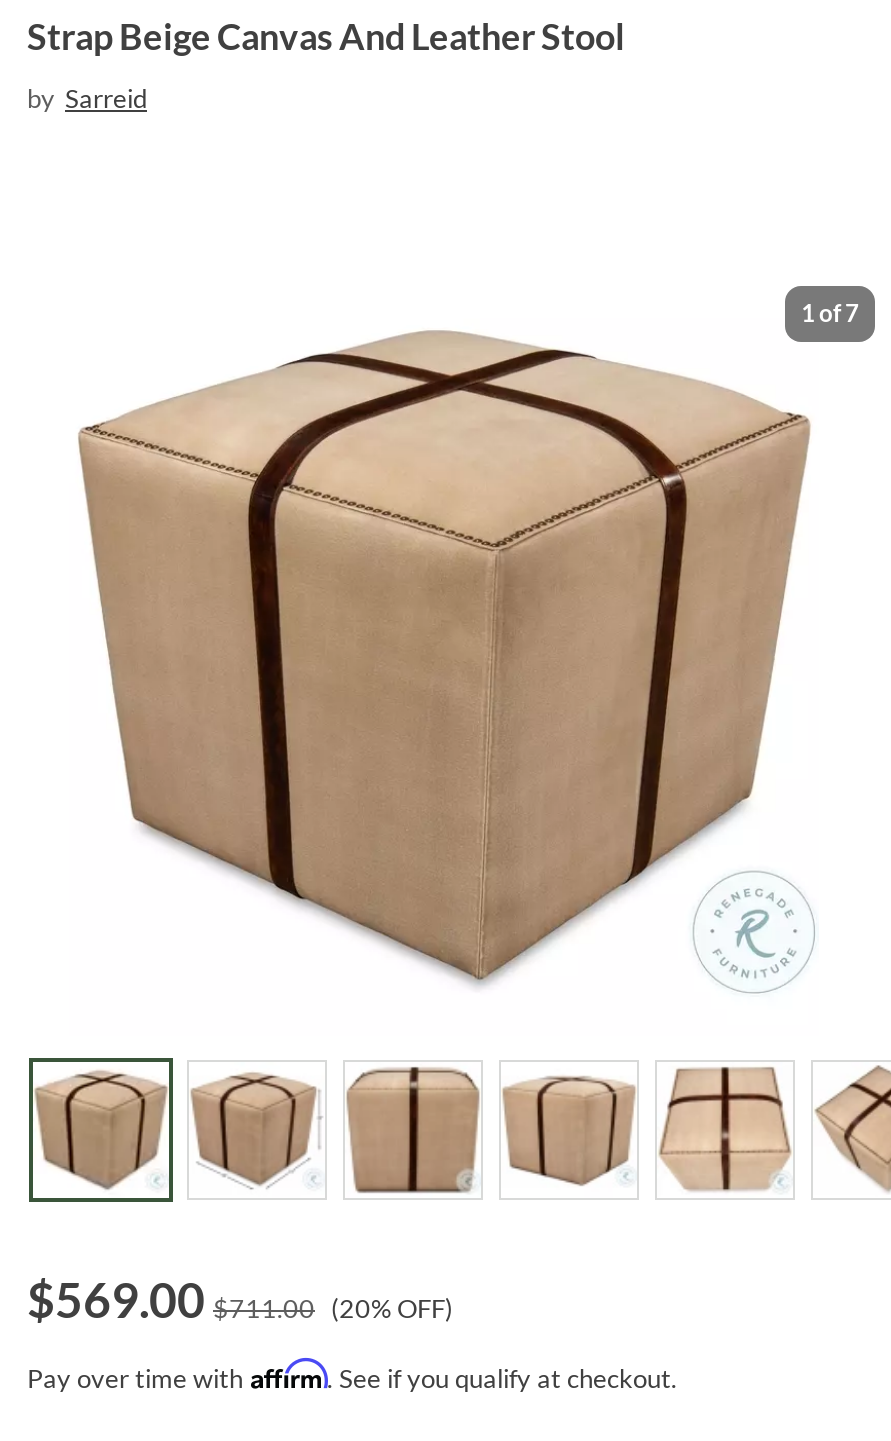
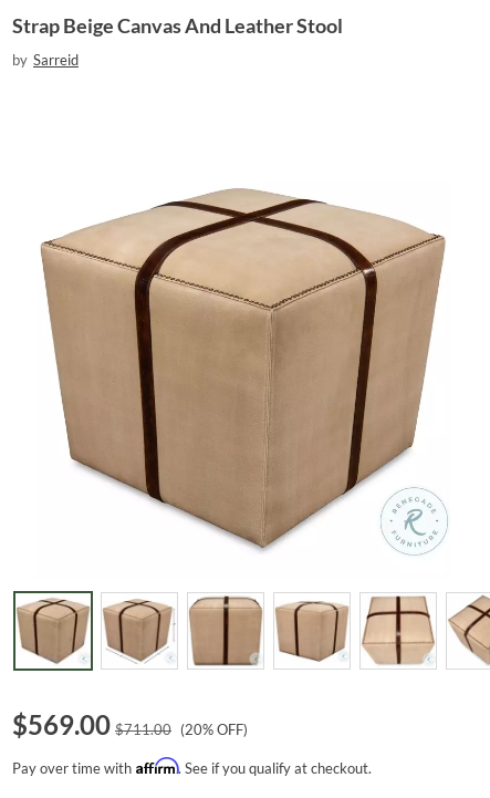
[801,298,859,328] 1 of7 -> none

